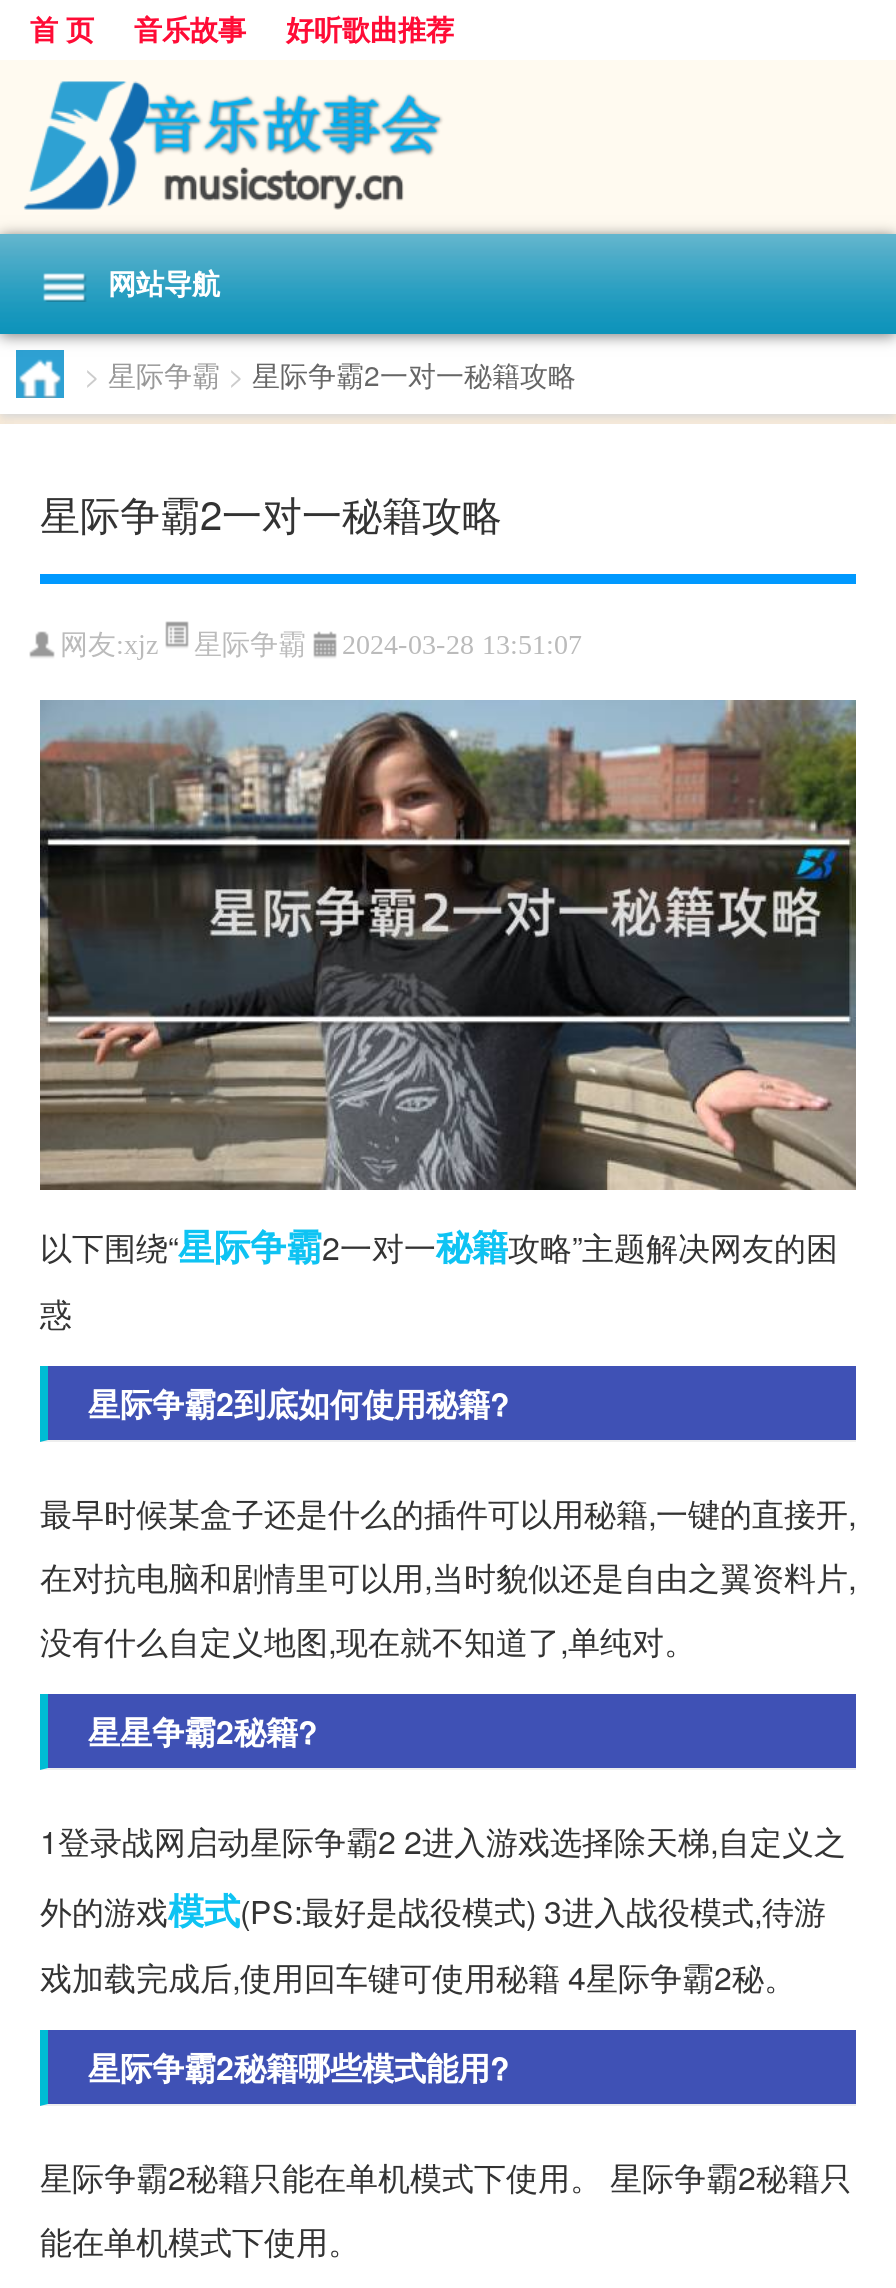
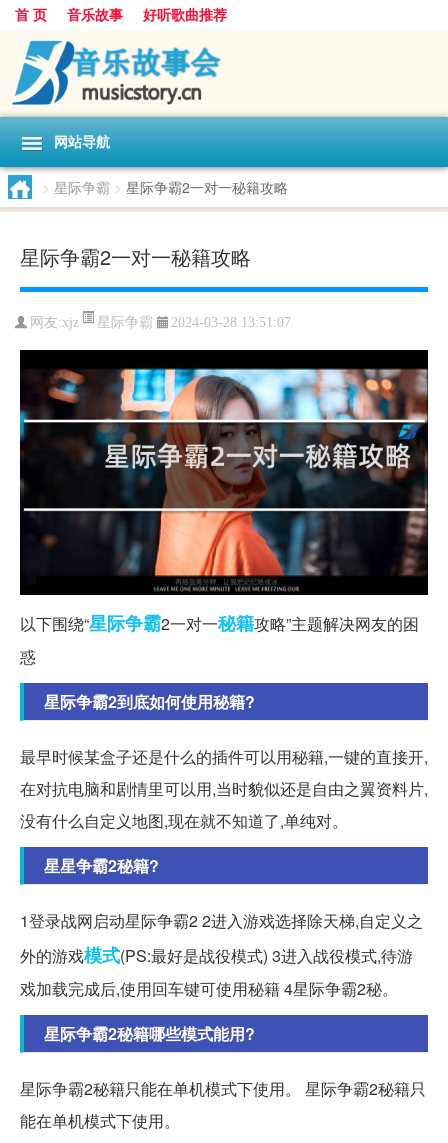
[38,698,858,1192] [image] -> [19,349,429,596] [image]

